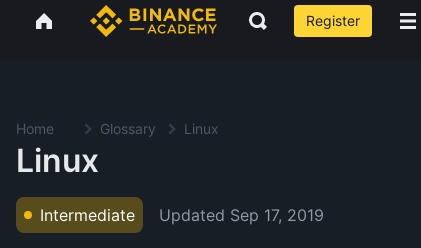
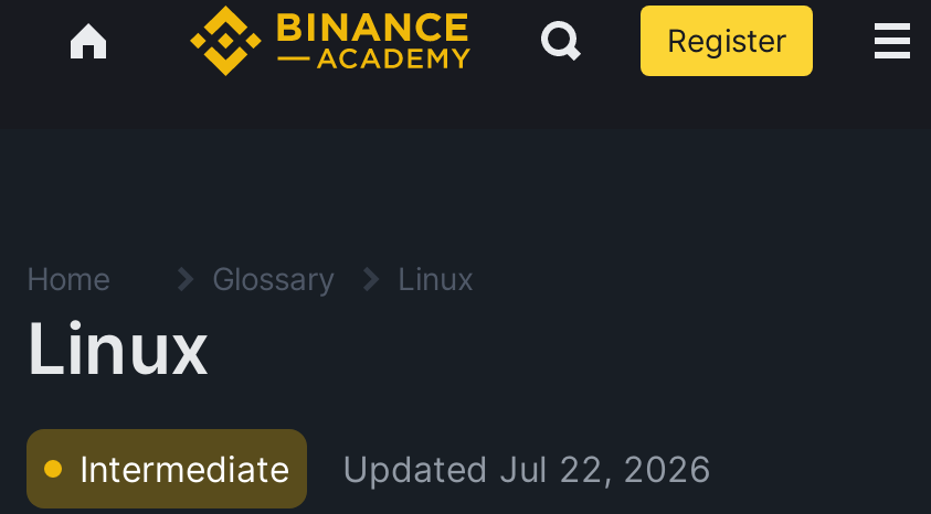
[40,204,324,225] Intermediate Updated Sep 17, 2019 -> [80,446,711,491] Intermediate Updated Jul 22, 2026

